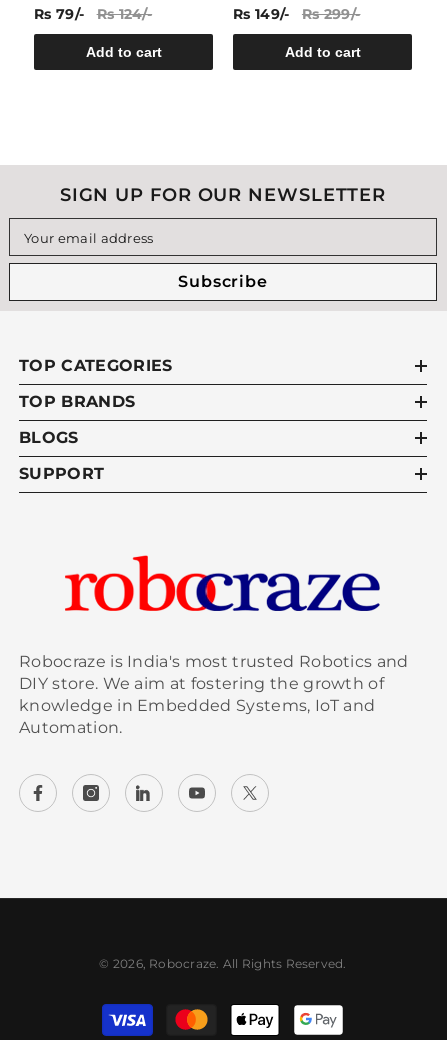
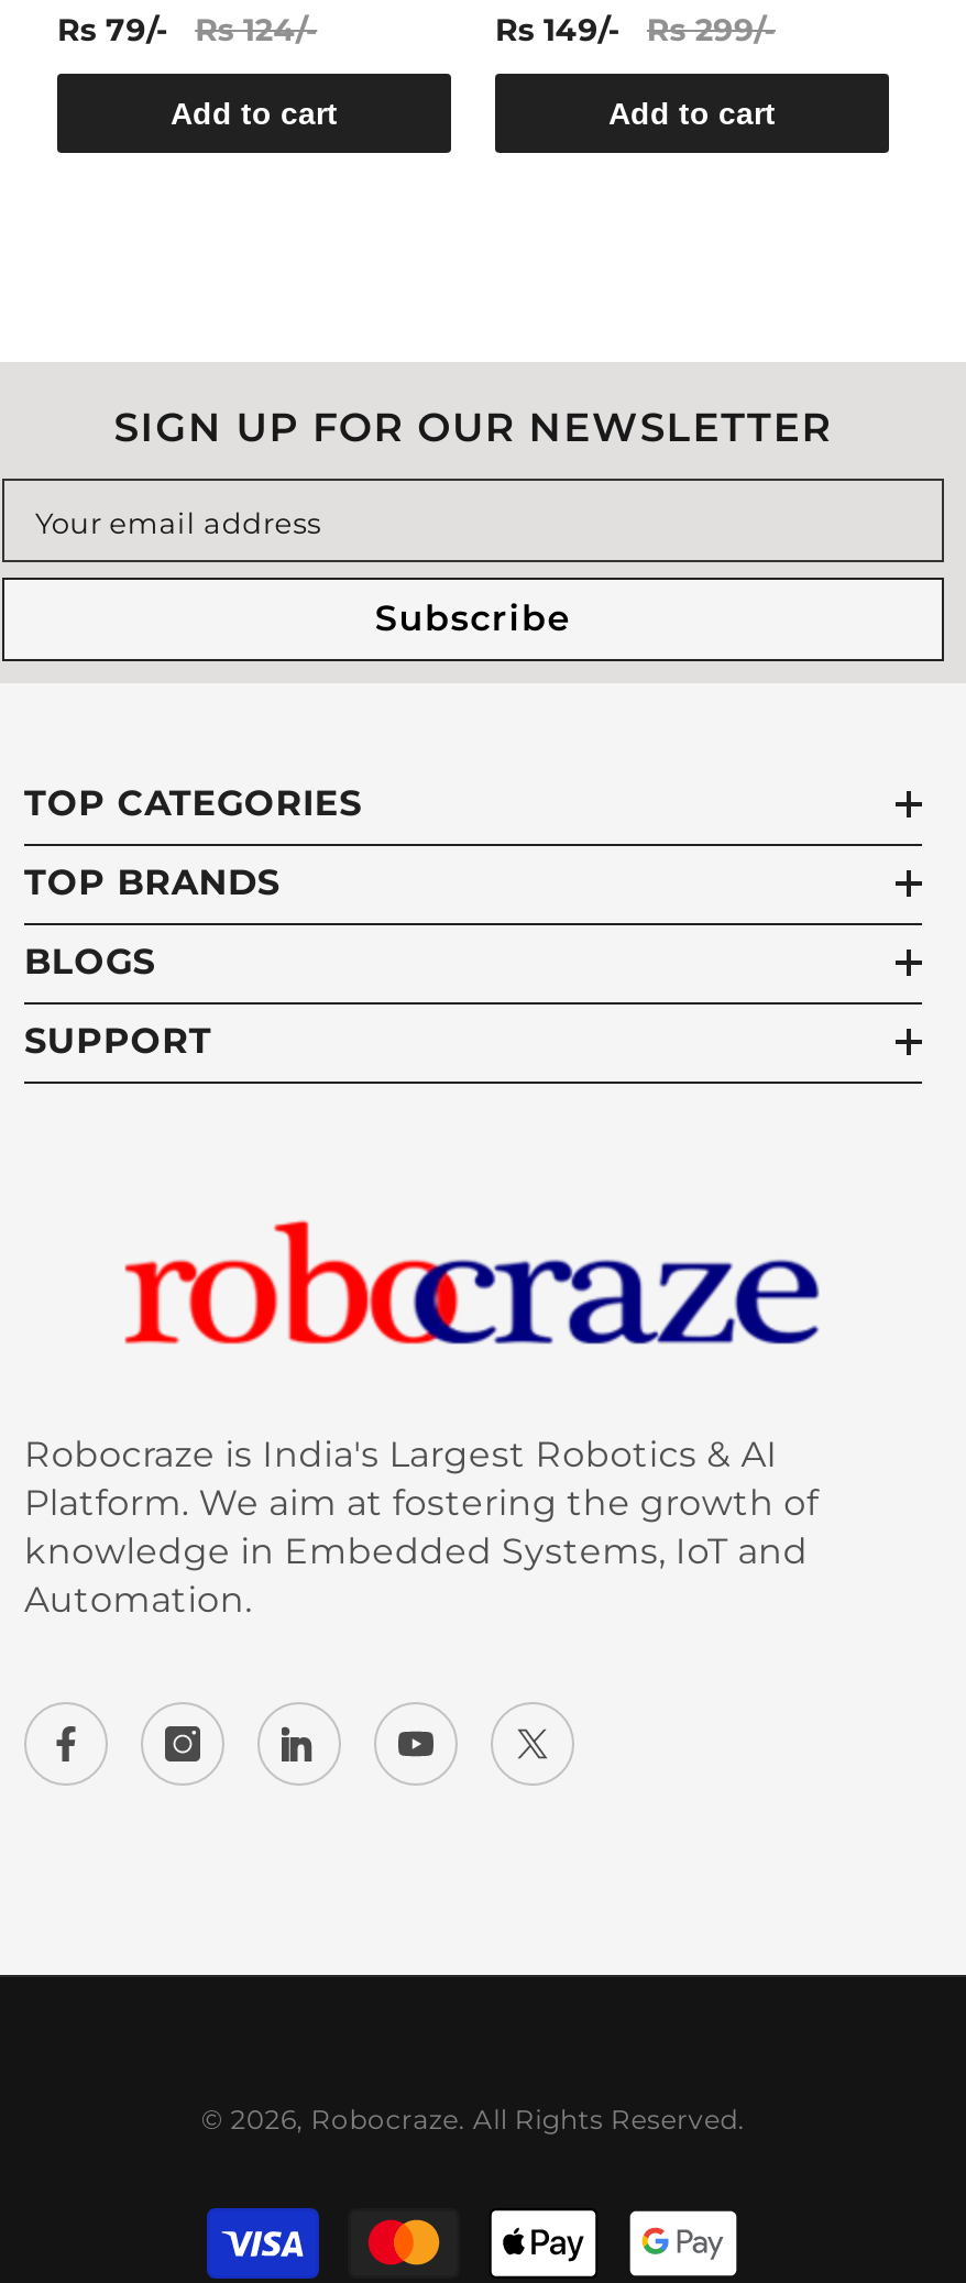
[19,652,409,693] Robocraze is India's most trusted Robotics and | DIY store. We aim at fostering the growth of -> [24,1434,818,1524] Robocraze is India's Largest Robotics & AI | Platform. We aim at fostering the growth of

